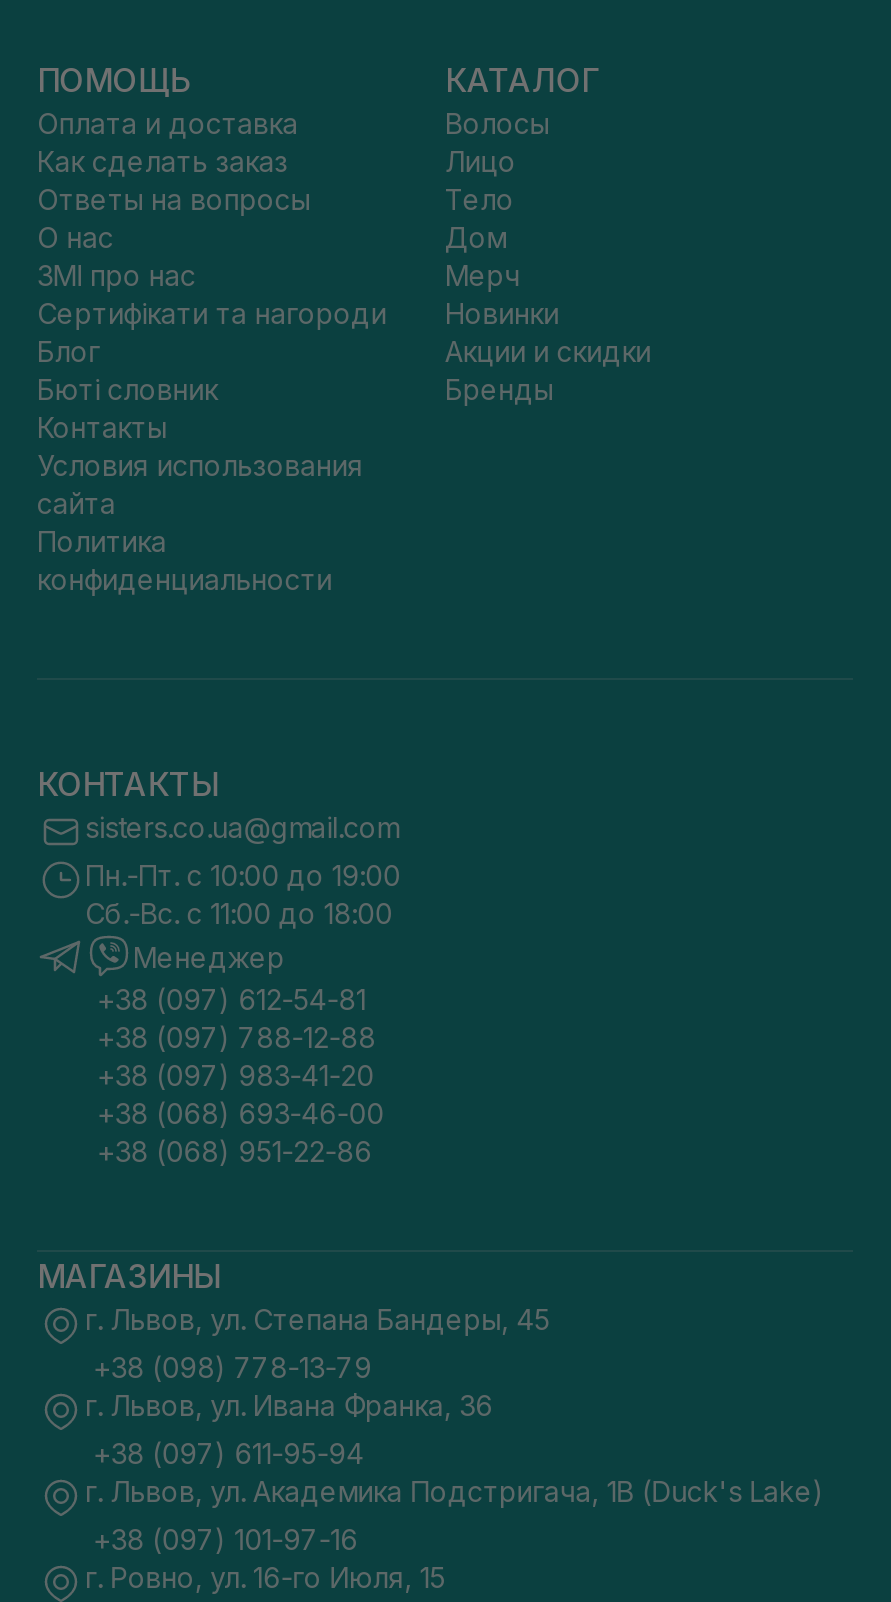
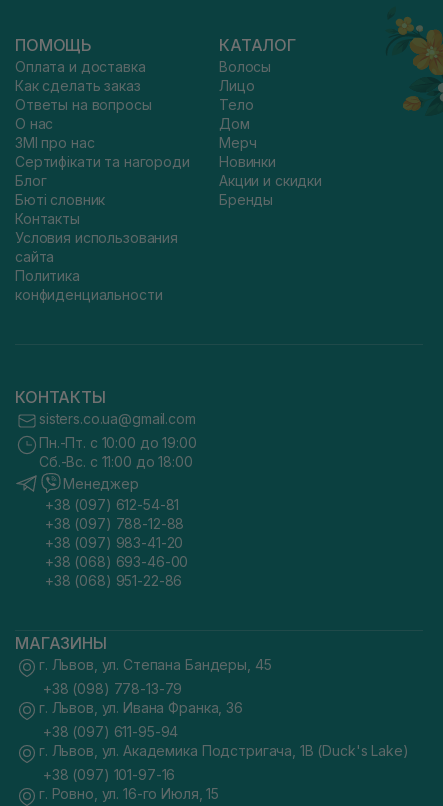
none -> [386,9,440,115] [image]

